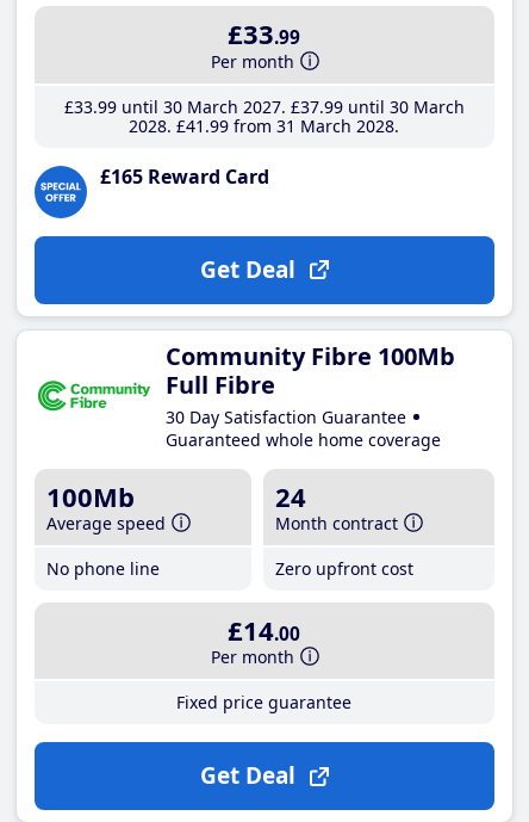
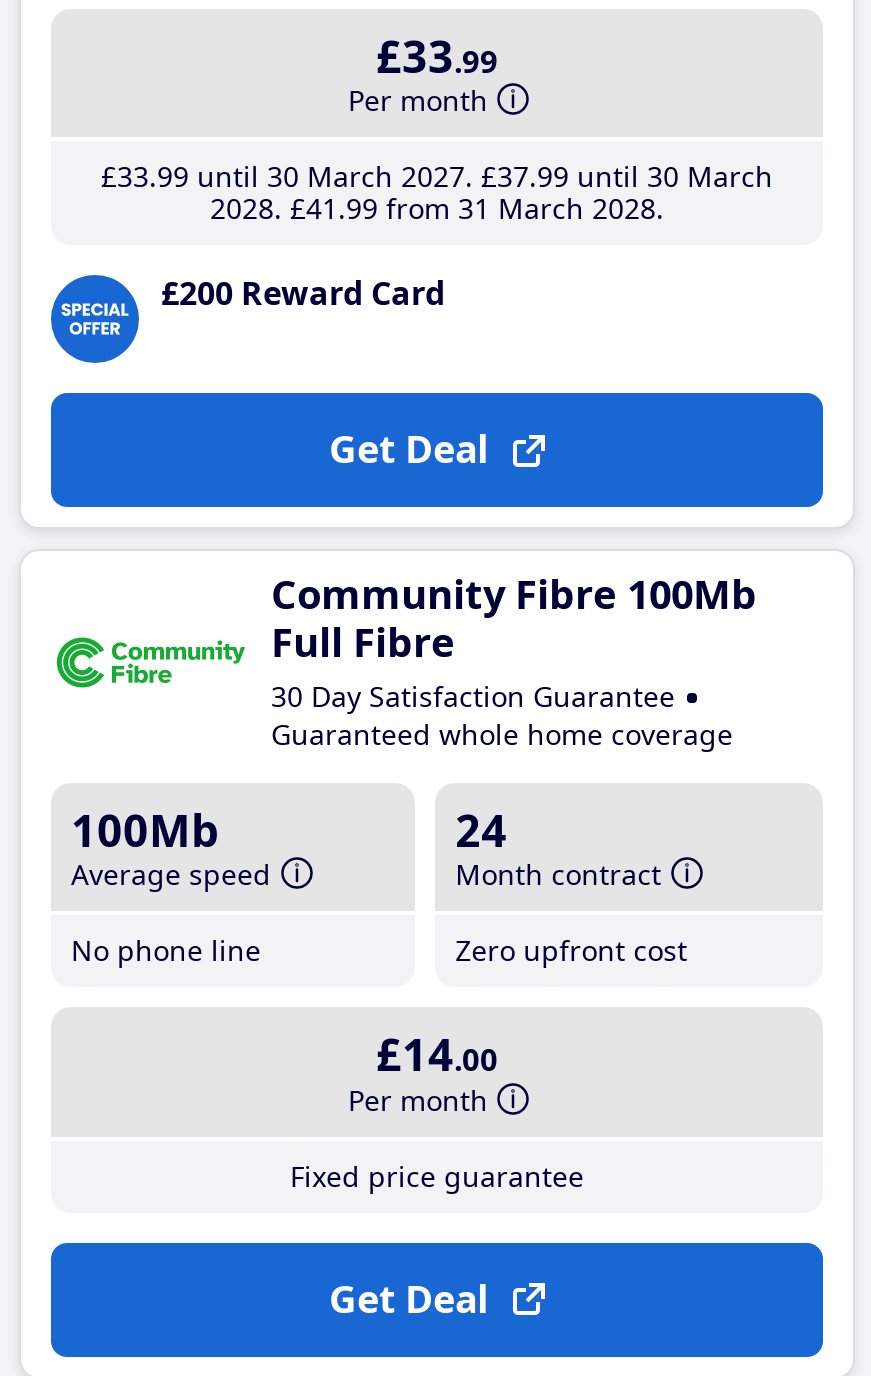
[100,163,269,189] £165 Reward Card -> [161,271,445,315] £200 Reward Card

